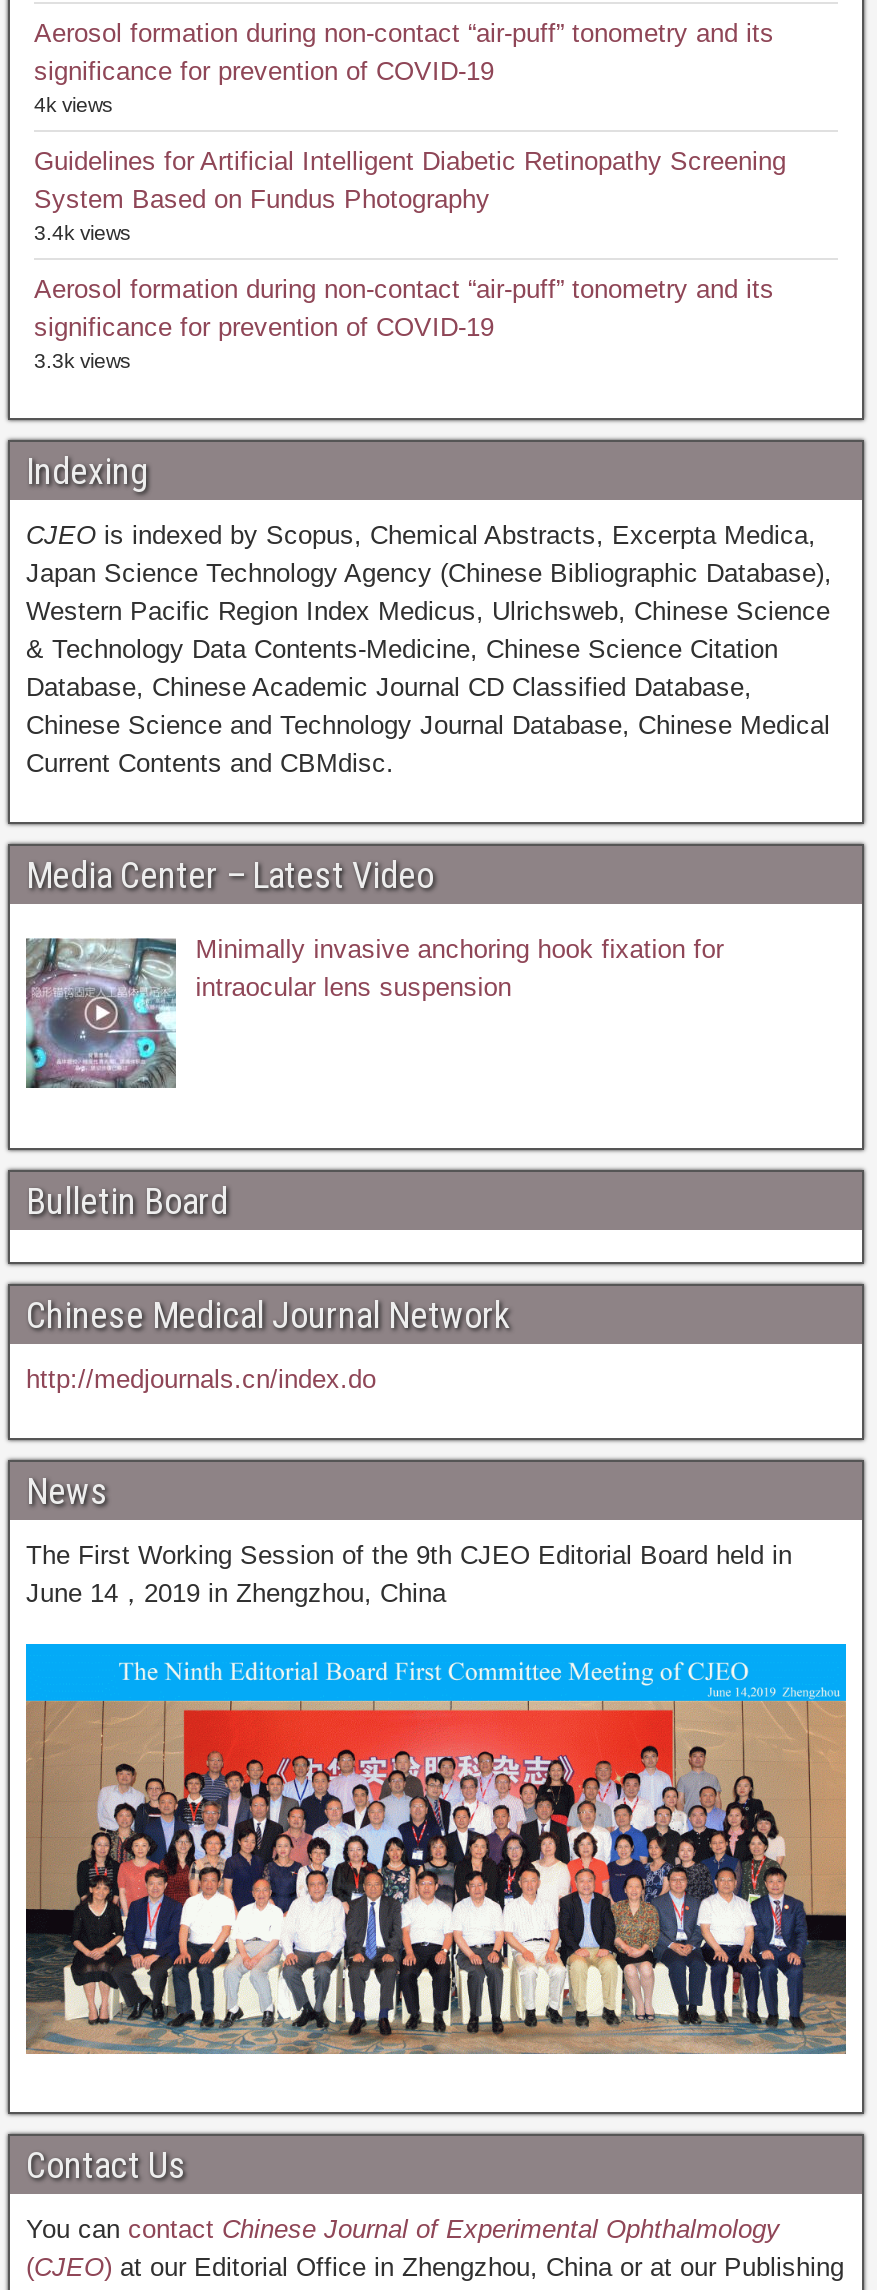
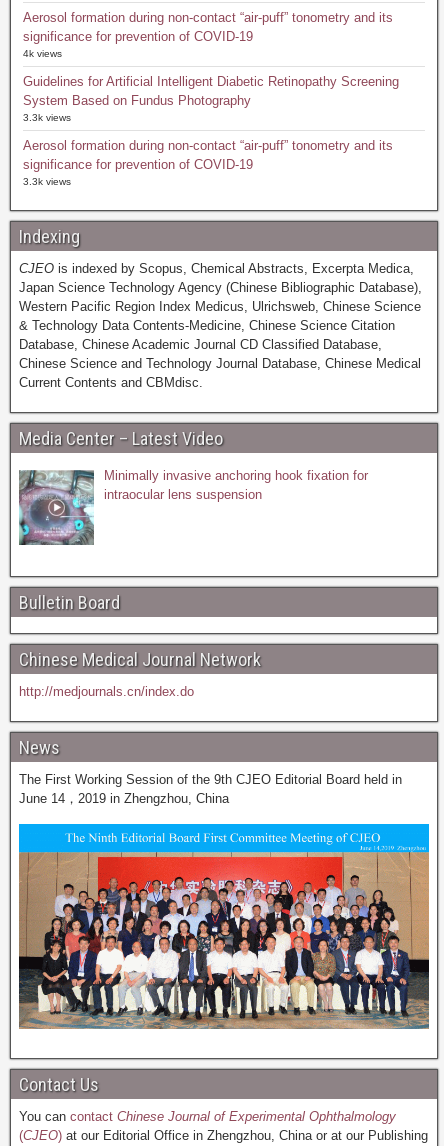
[34,222,130,244] 3.4k views -> [23,112,71,123] 3.3k views

